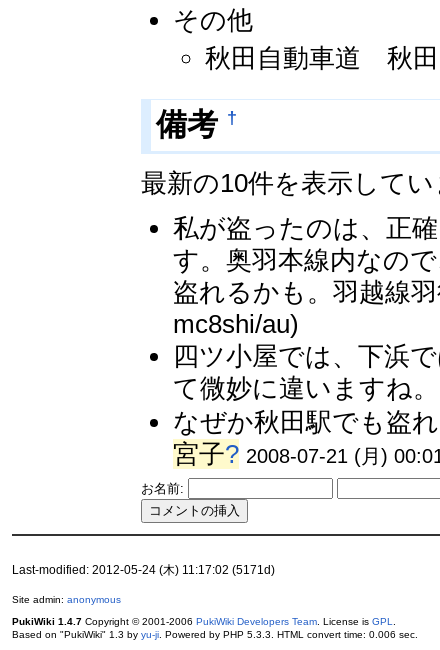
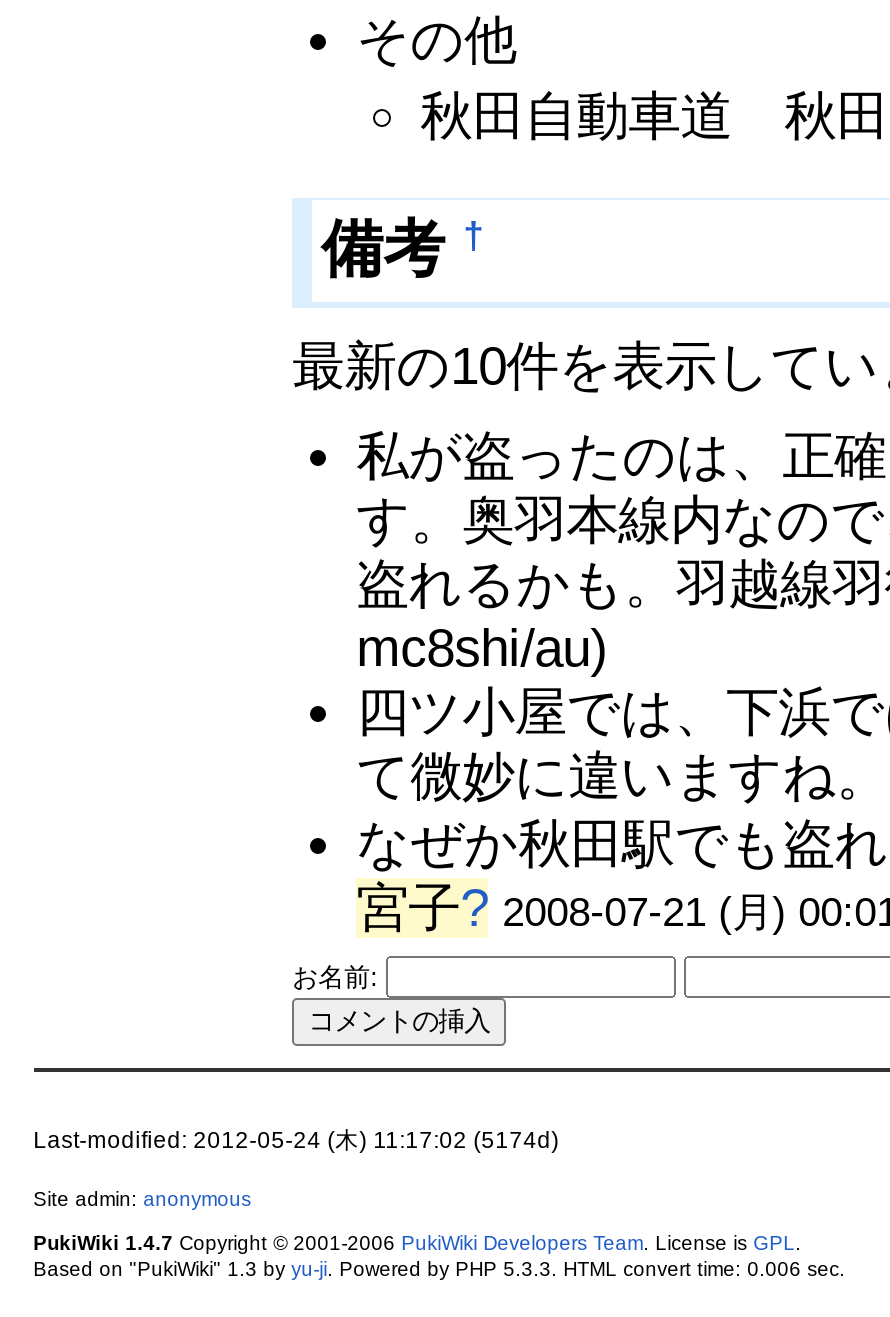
[12,564,275,576] Last-modified: 2012-05-24 (木) 11:17:02 (5171d) -> [33,1128,559,1152] Last-modified: 2012-05-24 (木) 11:17:02 (5174d)

